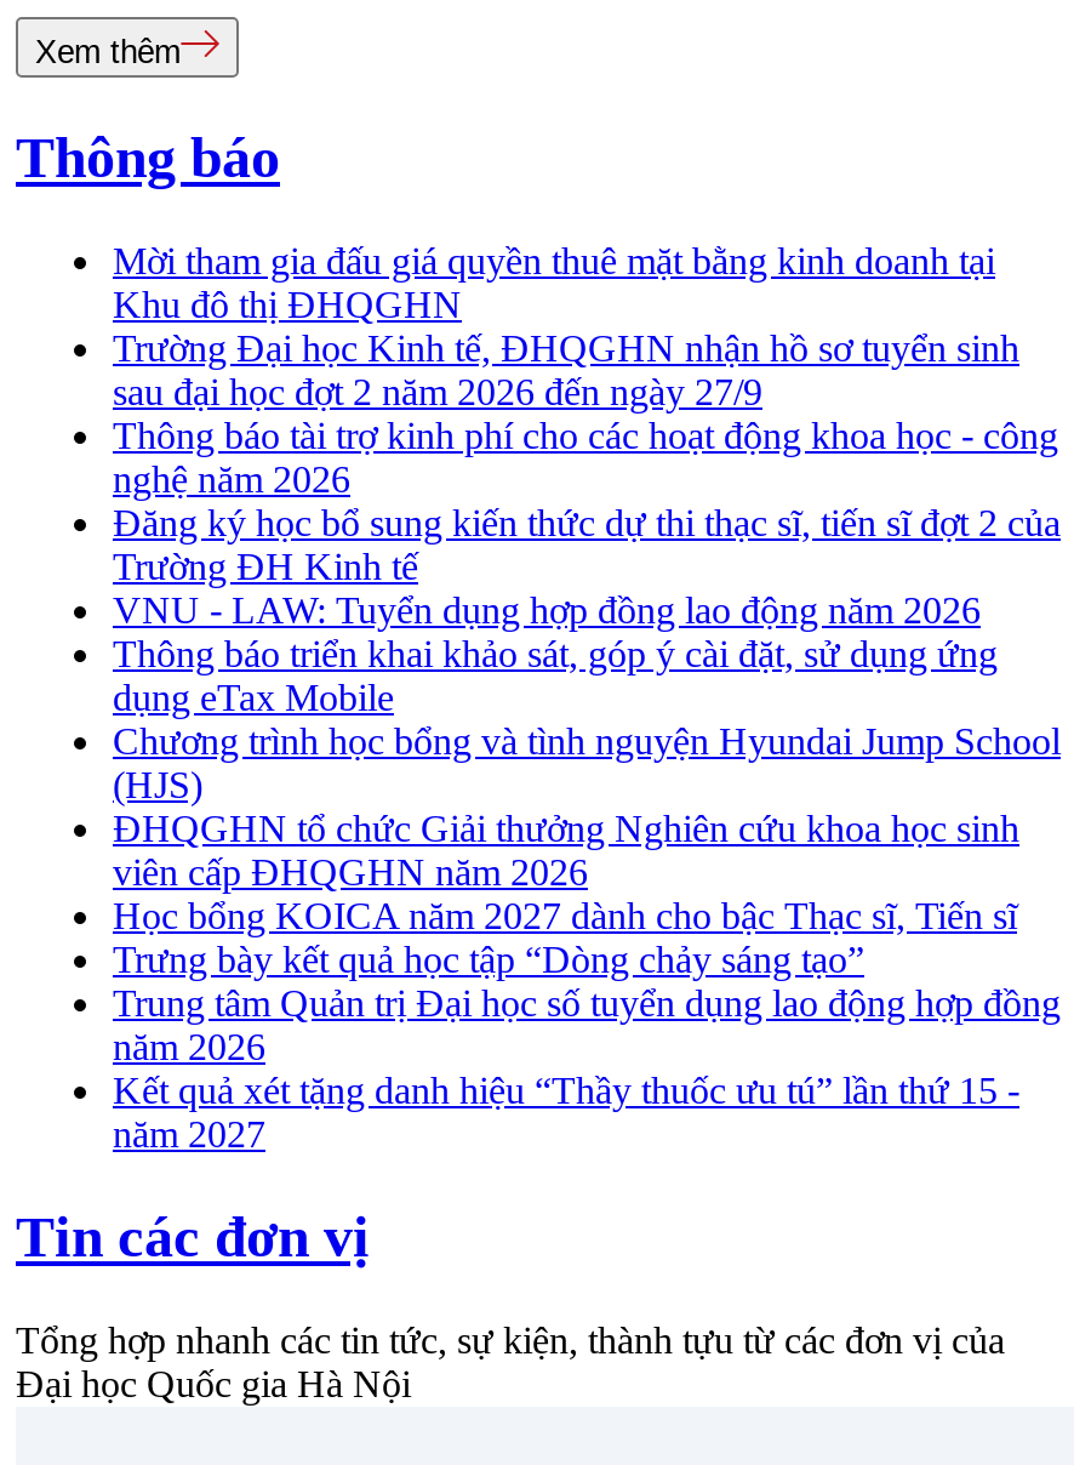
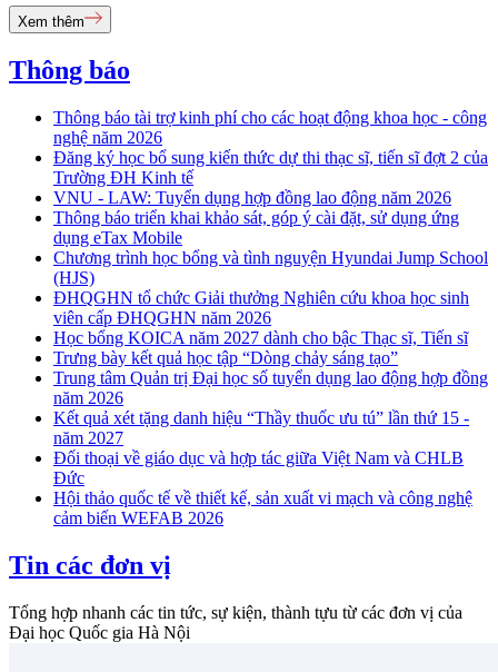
[113,241,1019,413] Mời tham gia đấu giá quyền thuê mặt bằng kinh doanh tại | Khu đô thị ĐHQGHN | Trường Đại học Kinh tế, ĐHQGHN nhận hồ sơ tuyển sinh | sau đại học đợt 2 năm 2026 đến ngày 27/9 -> none
moved [113,415,1061,1155] -> [53,108,488,447]: Thông báo tài trợ kinh phí cho các hoạt động khoa học - công | nghệ năm 2026 | Đăng ký học bổ sung kiến thức dự thi thạc sĩ, tiến sĩ đợt 2 của | ... | Kết quả xét tặng danh hiệu “Thầy thuốc ưu tú” lần thứ 15 - | năm 2027
none -> [53,449,472,528] Đối thoại về giáo dục và hợp tác giữa Việt Nam và CHLB | Đức | Hội thảo quốc tế về thiết kế, sản xuất vi mạch và công nghệ | cảm biến WEFAB 2026

